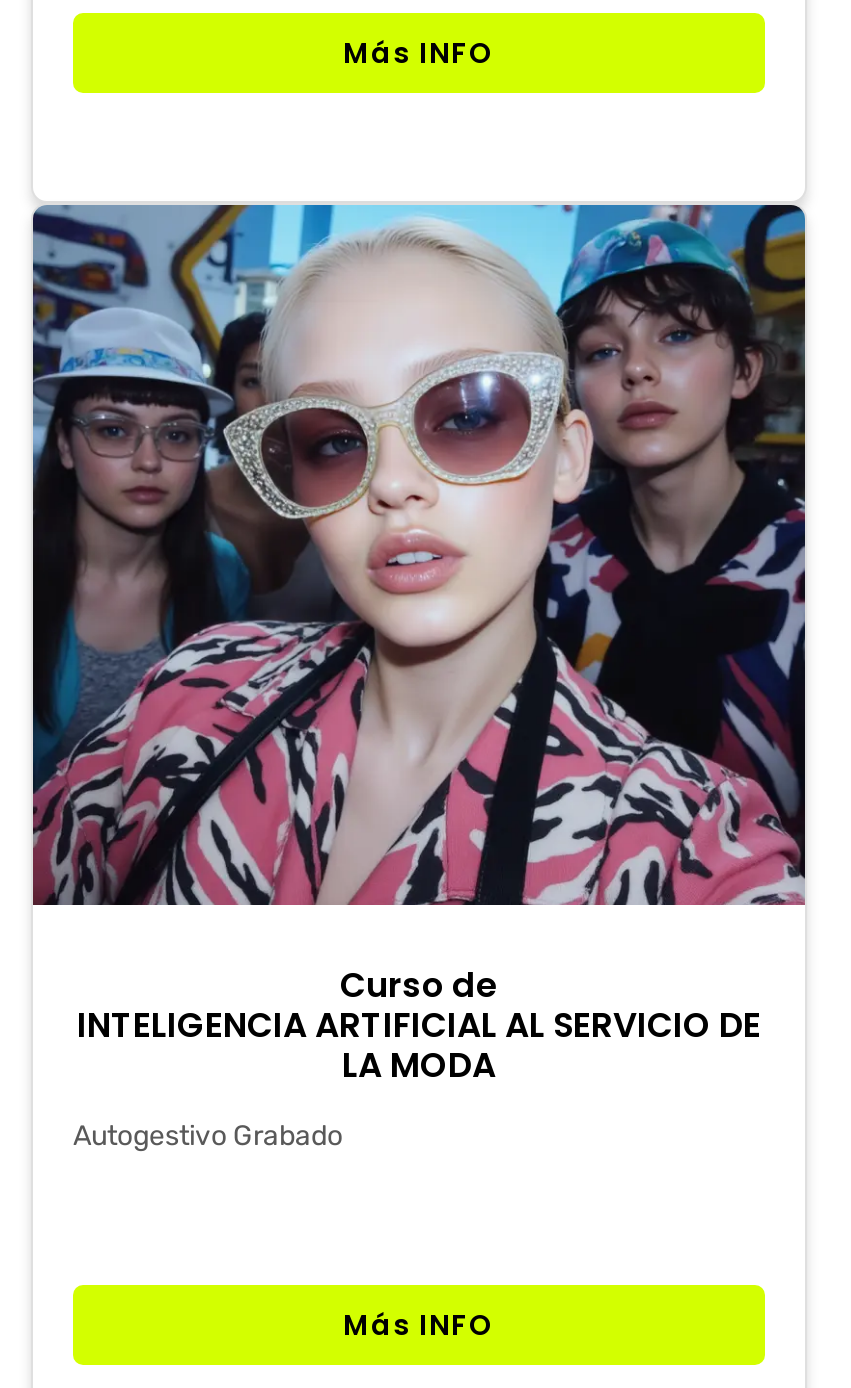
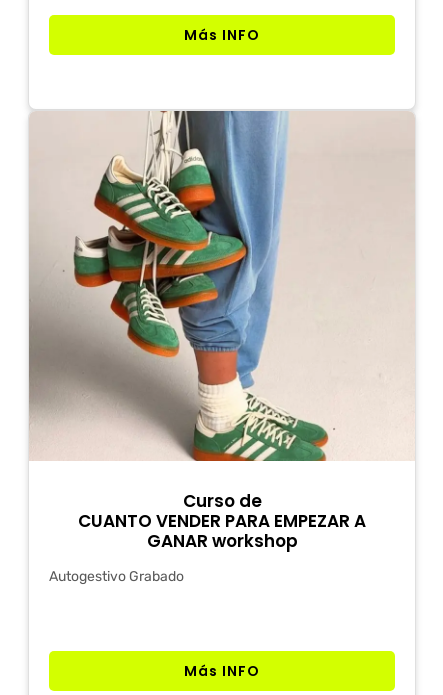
[31,203,807,907] [image] -> [29,110,415,462] [image]
[77,1002,761,1090] INTELIGENCIA ARTIFICIAL AL SERVICIO DE | LA MODA -> [78,509,366,553] CUANTO VENDER PARA EMPEZAR A | GANAR workshop

